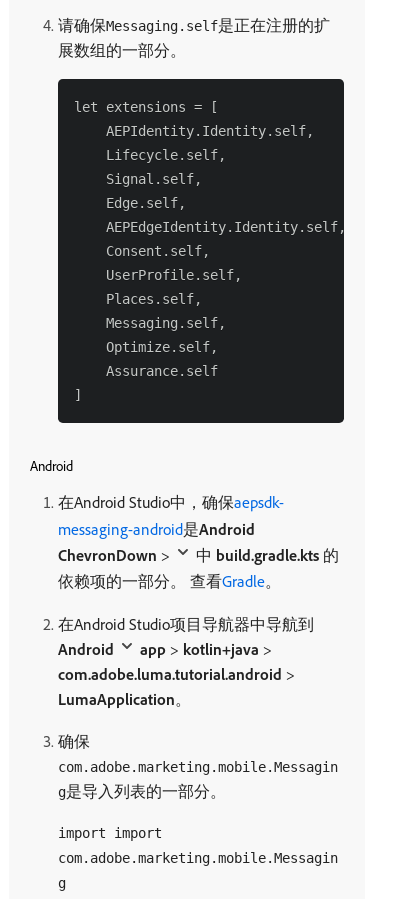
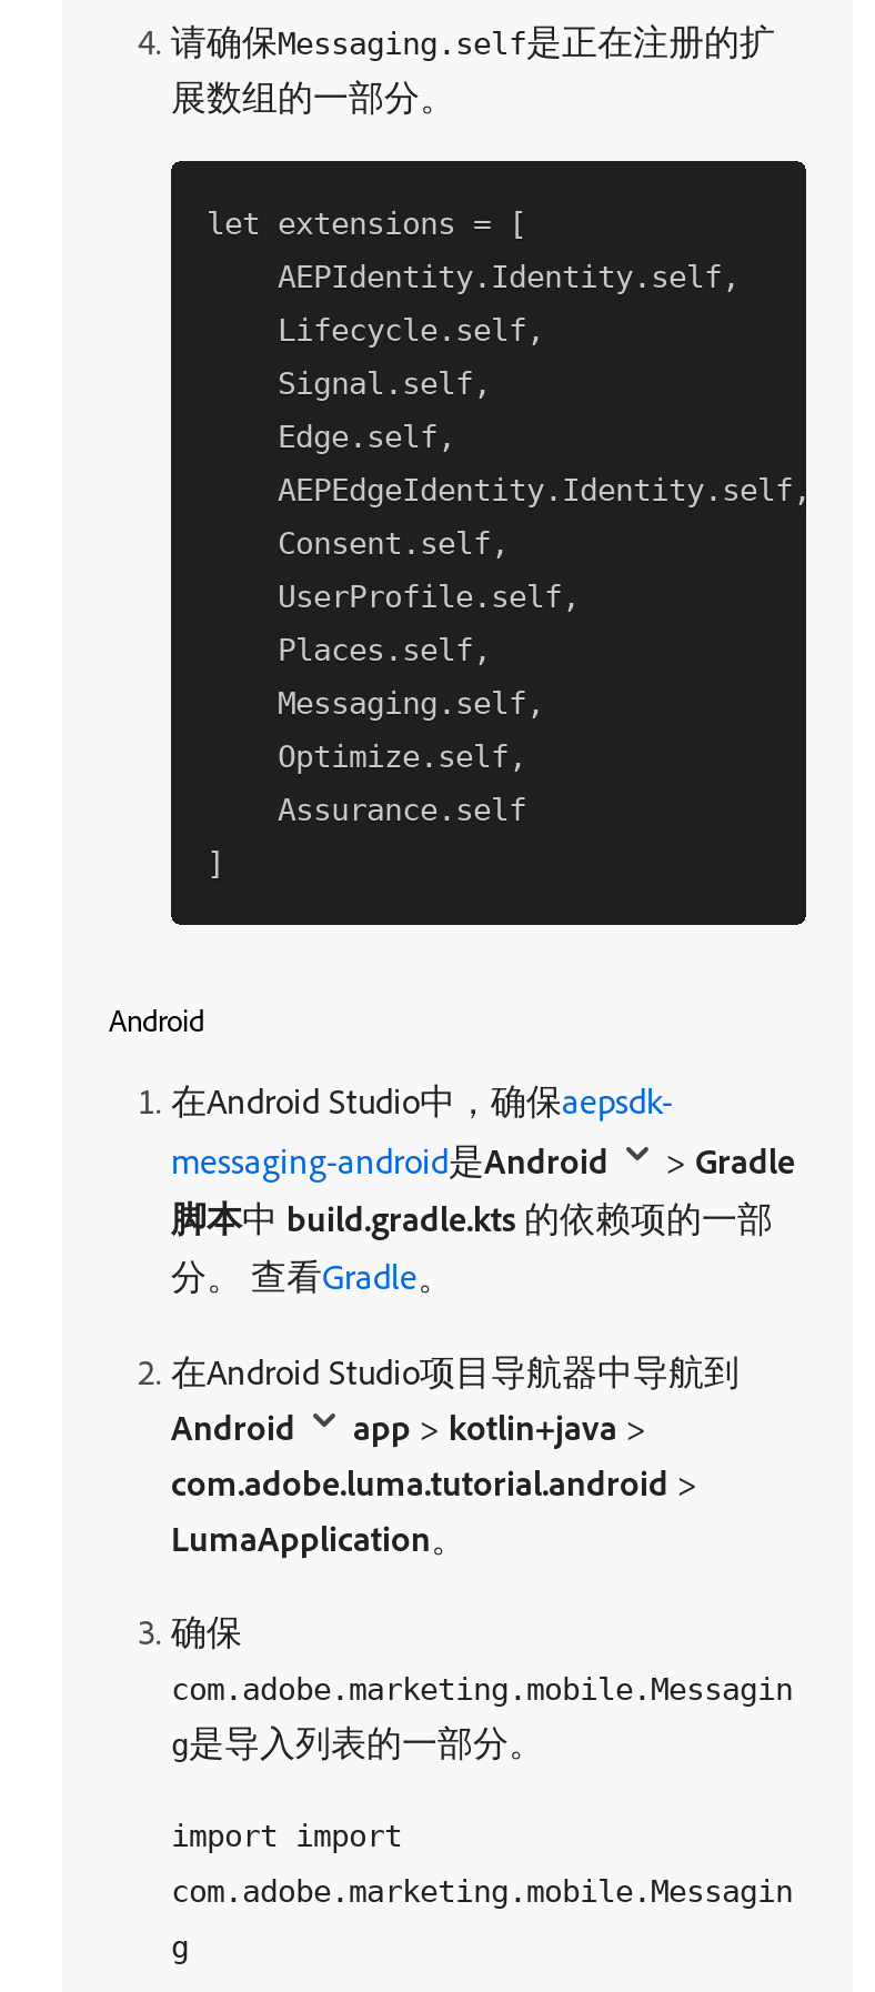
[58,545,339,591] ChevronDown > | 中build.gradle.kts的 | 依赖项的一部分。 查看Gradle。 -> [171,1137,795,1297] > Gradle | 脚本中build.gradle.kts的依赖项的一部 | 分。 查看Gradle。

